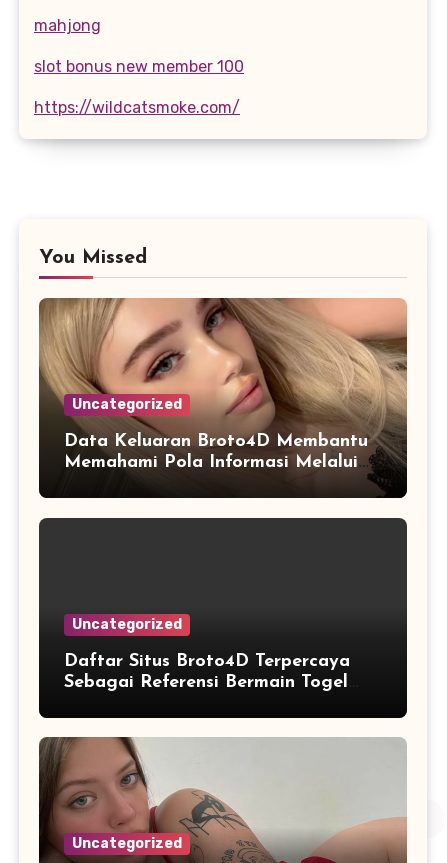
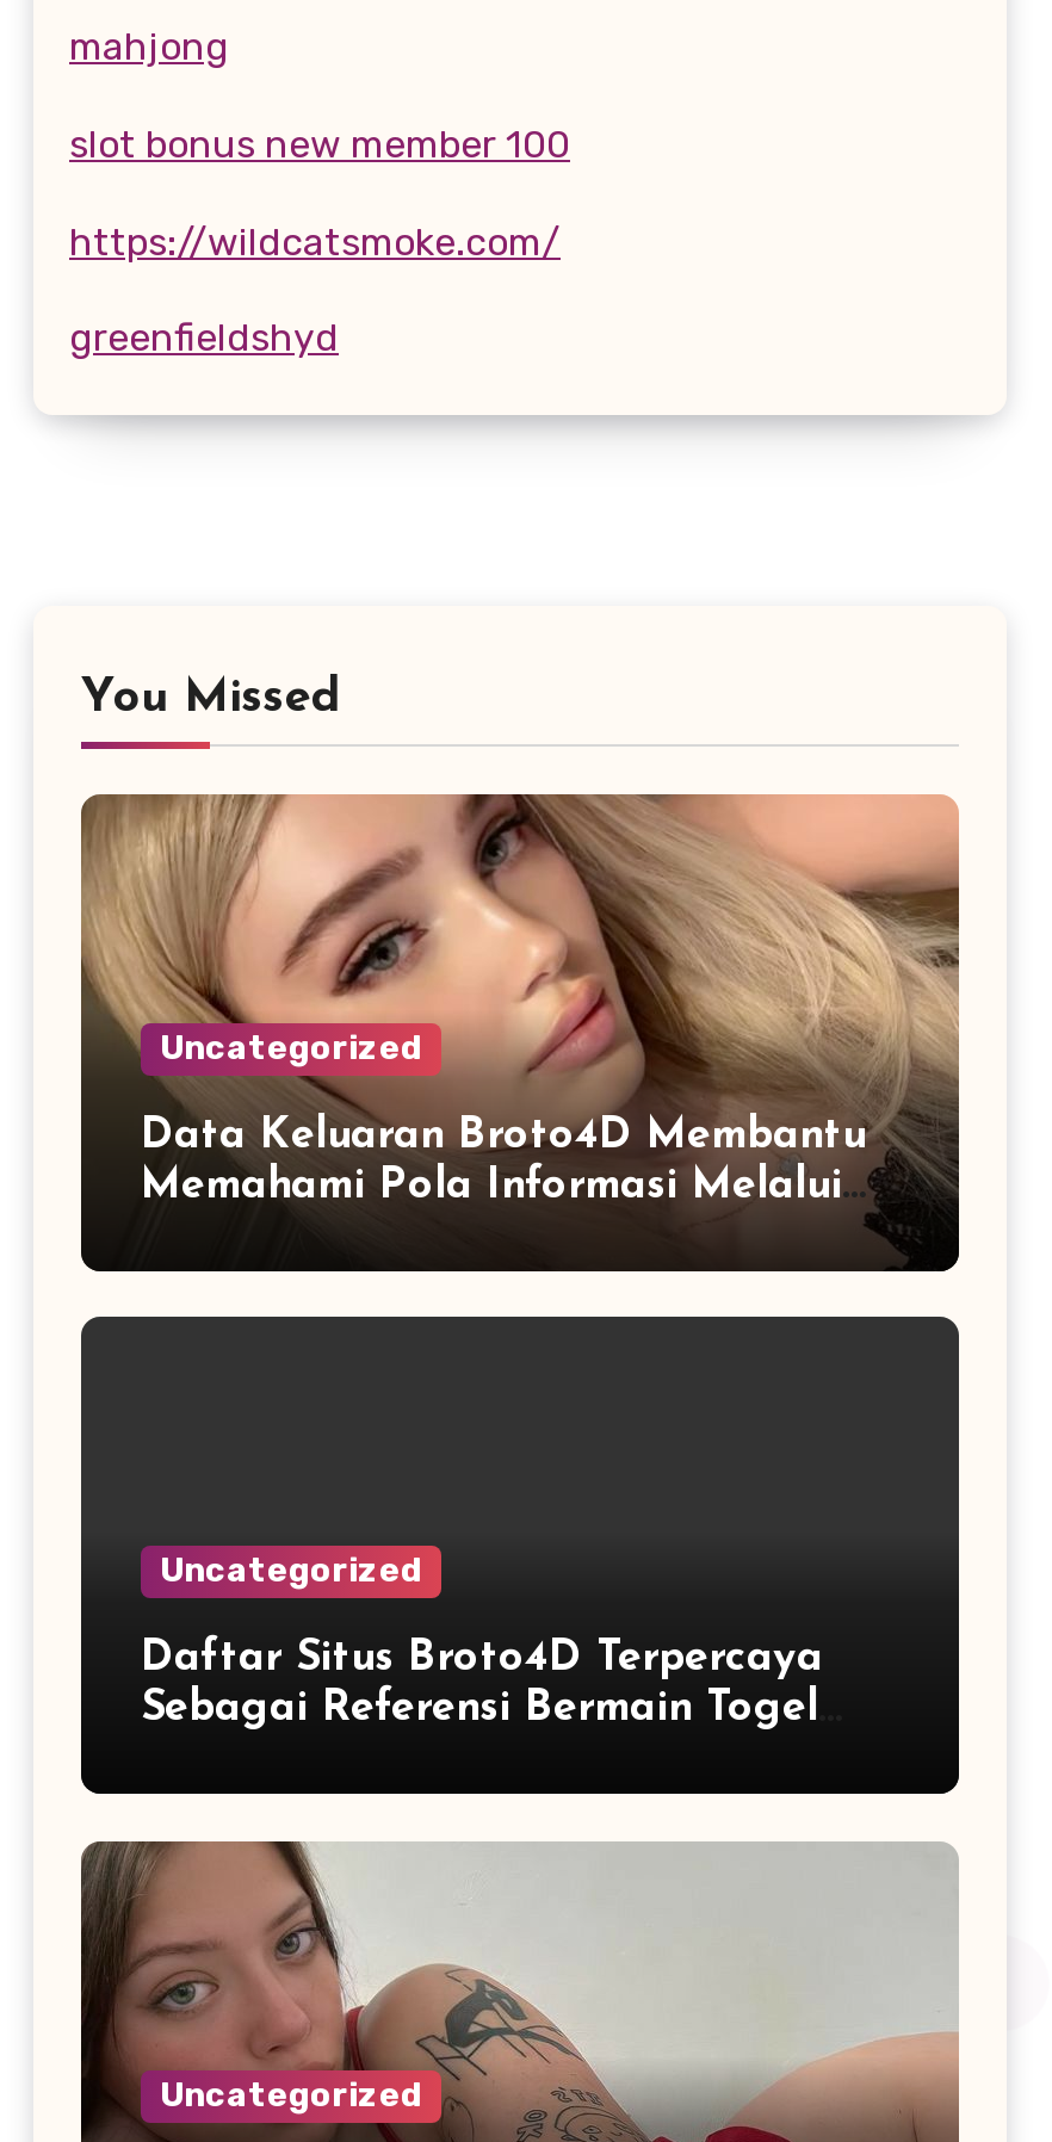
none -> [69,316,339,361] greenfieldshyd

